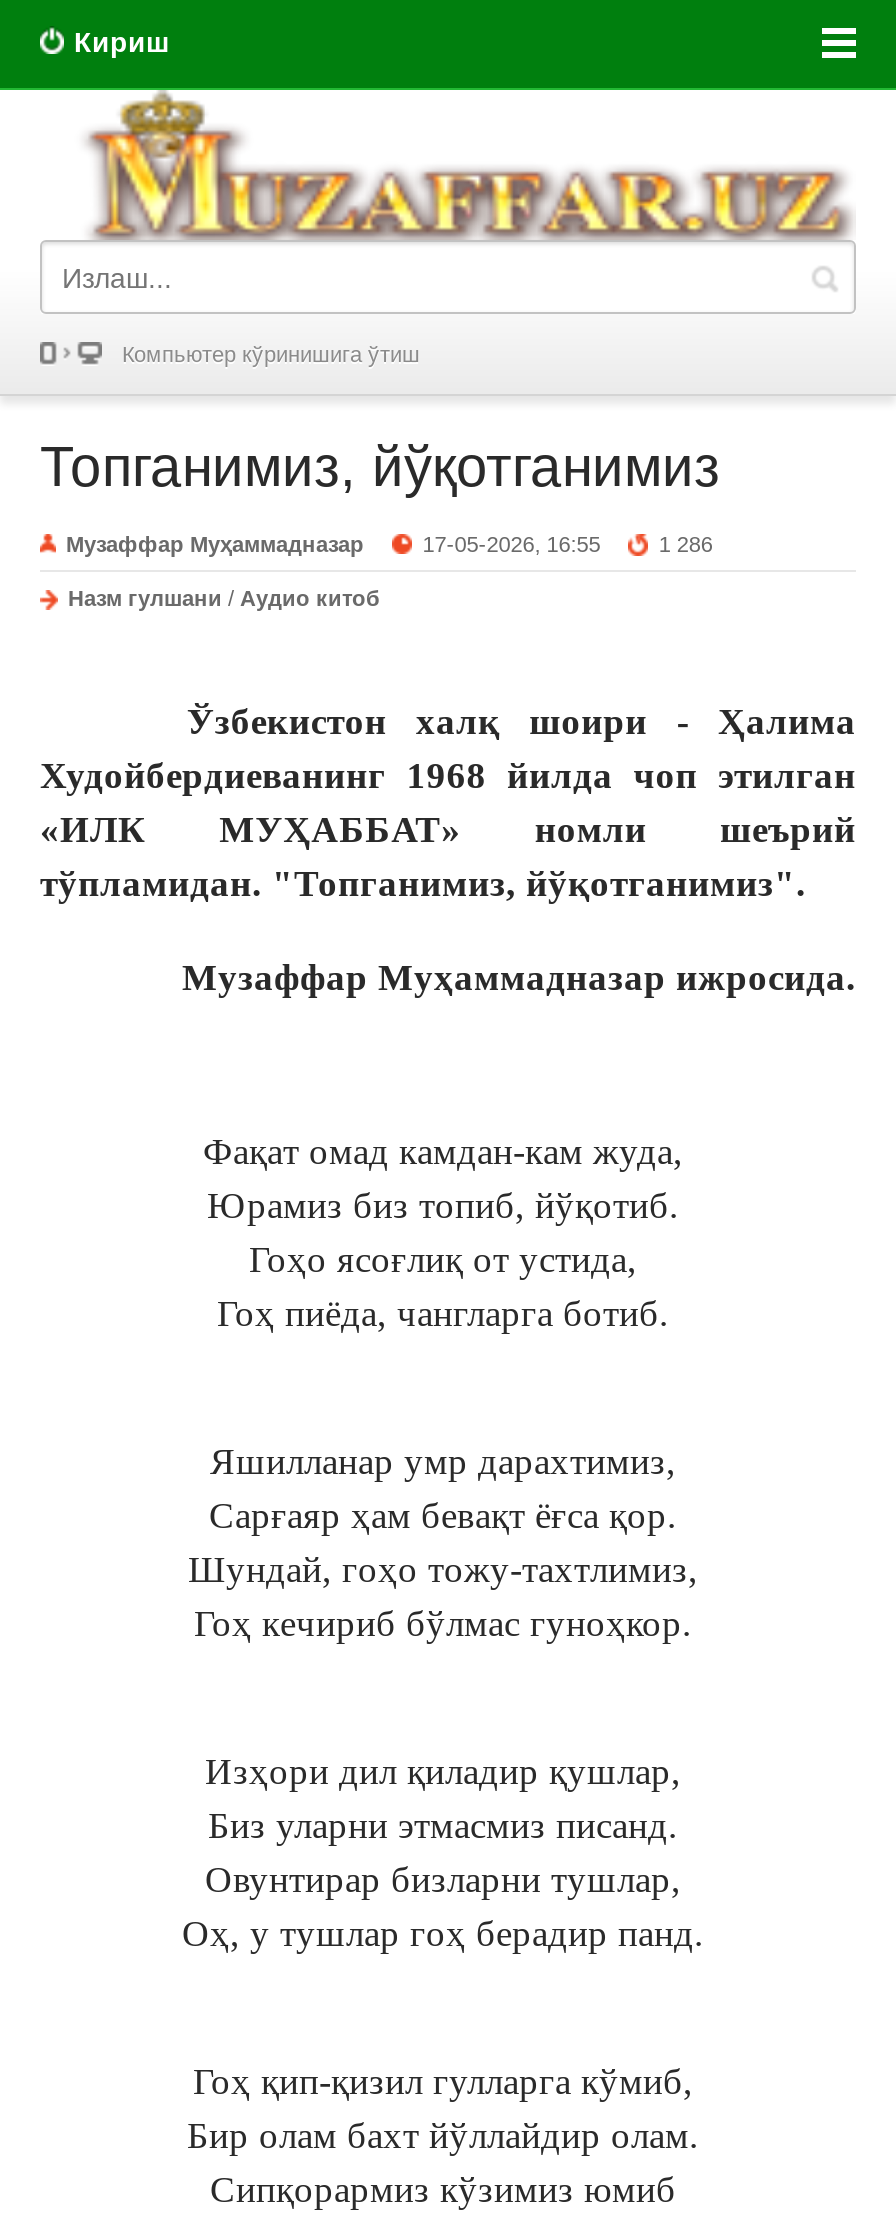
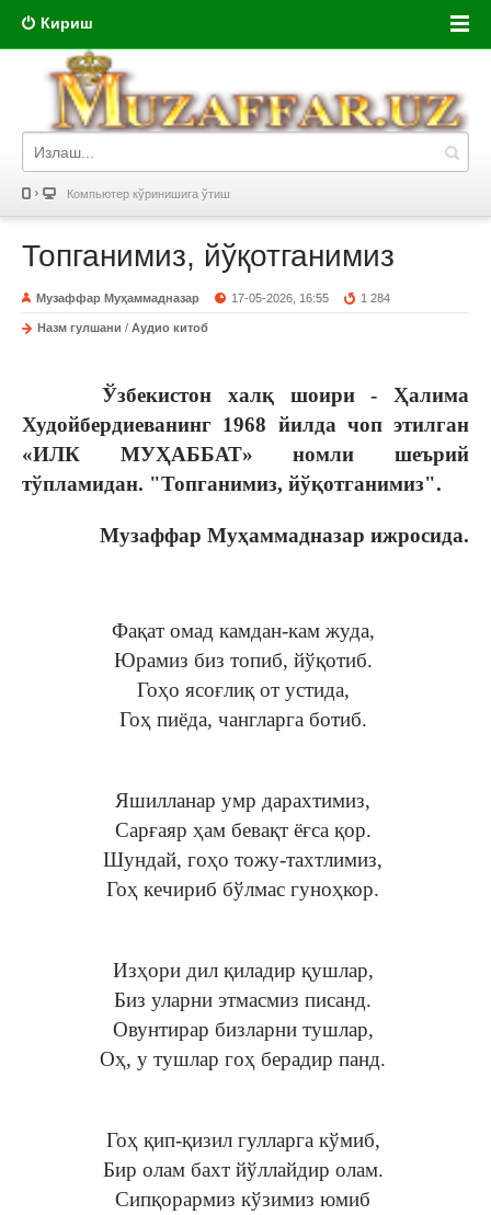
[659,532,713,556] 1 286 -> [361,291,391,305] 1 284

